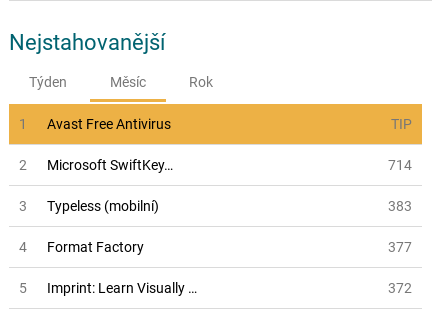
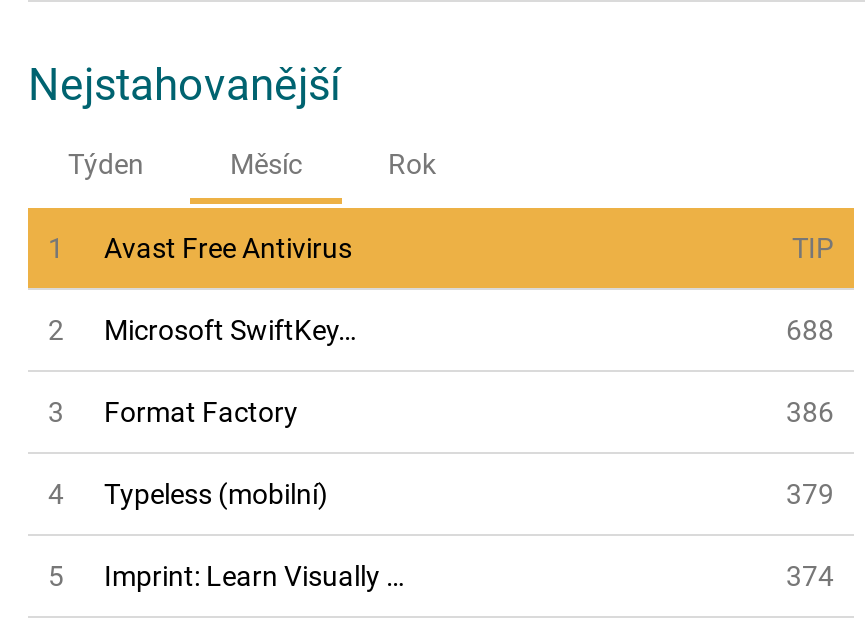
[388,157,412,173] 714 -> [786,315,834,347] 688
moved [47,198,159,214] -> [104,479,328,511]: Typeless (mobilní)
[388,198,412,255] 383 | 377 -> [786,479,834,511] 379
none -> [786,397,834,429] 386
moved [19,239,144,255] -> [48,397,298,511]: 4 | Format Factory
[388,280,412,296] 372 -> [786,561,834,593] 374

